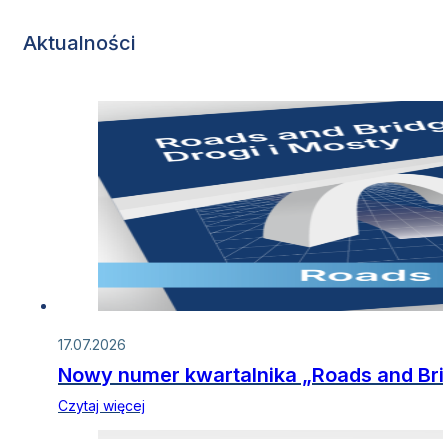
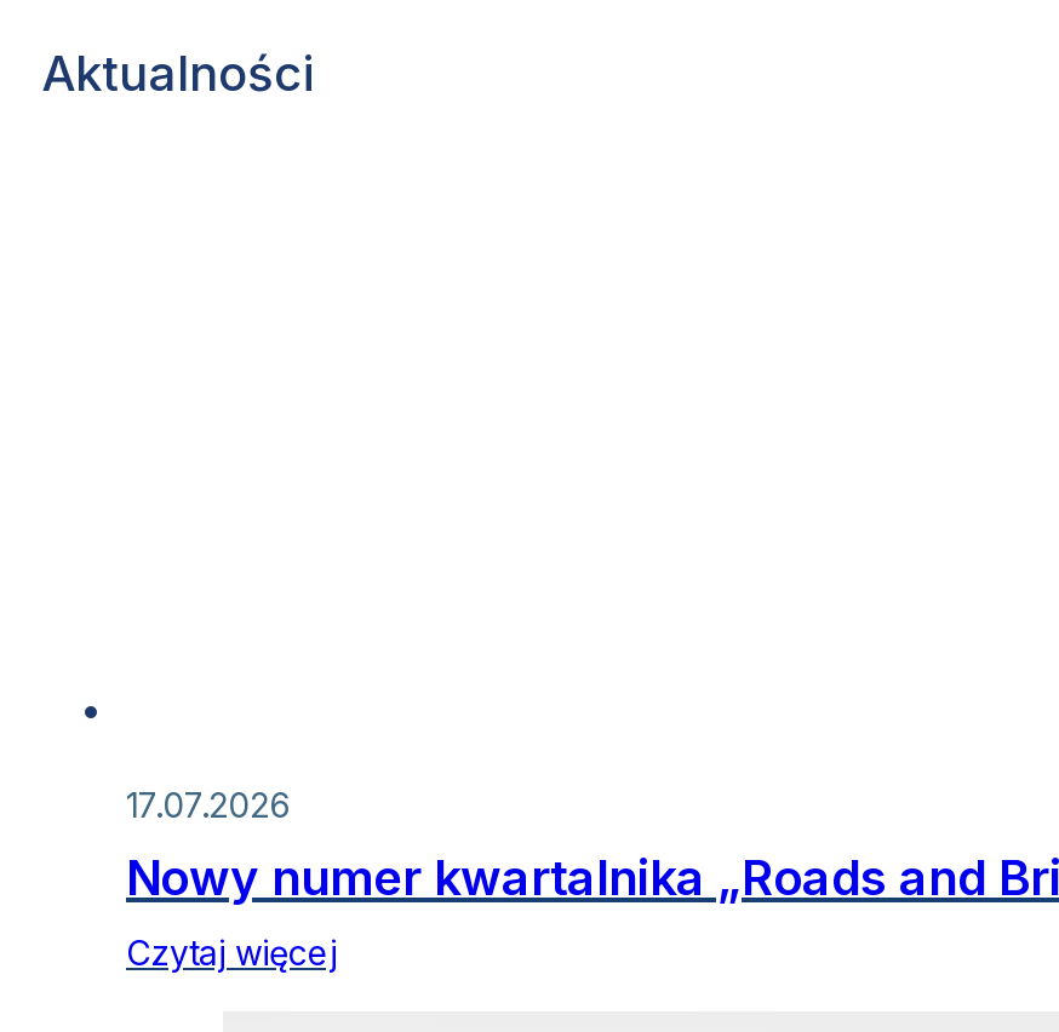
[97,100,440,312] [image] -> none

